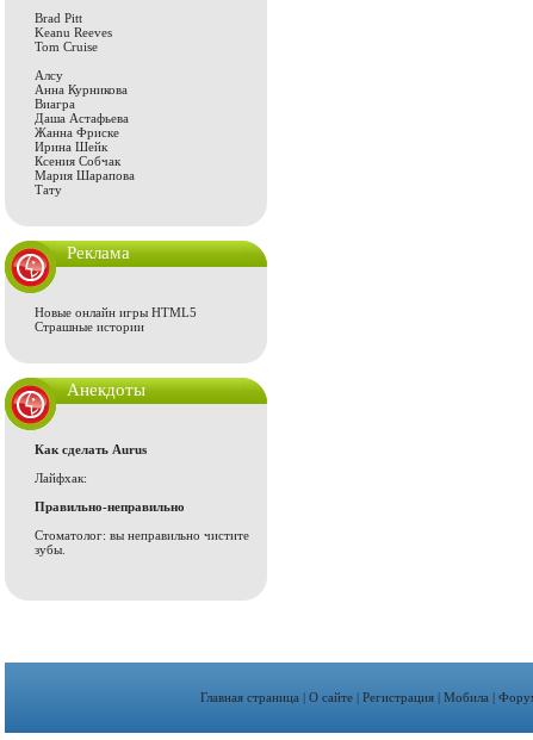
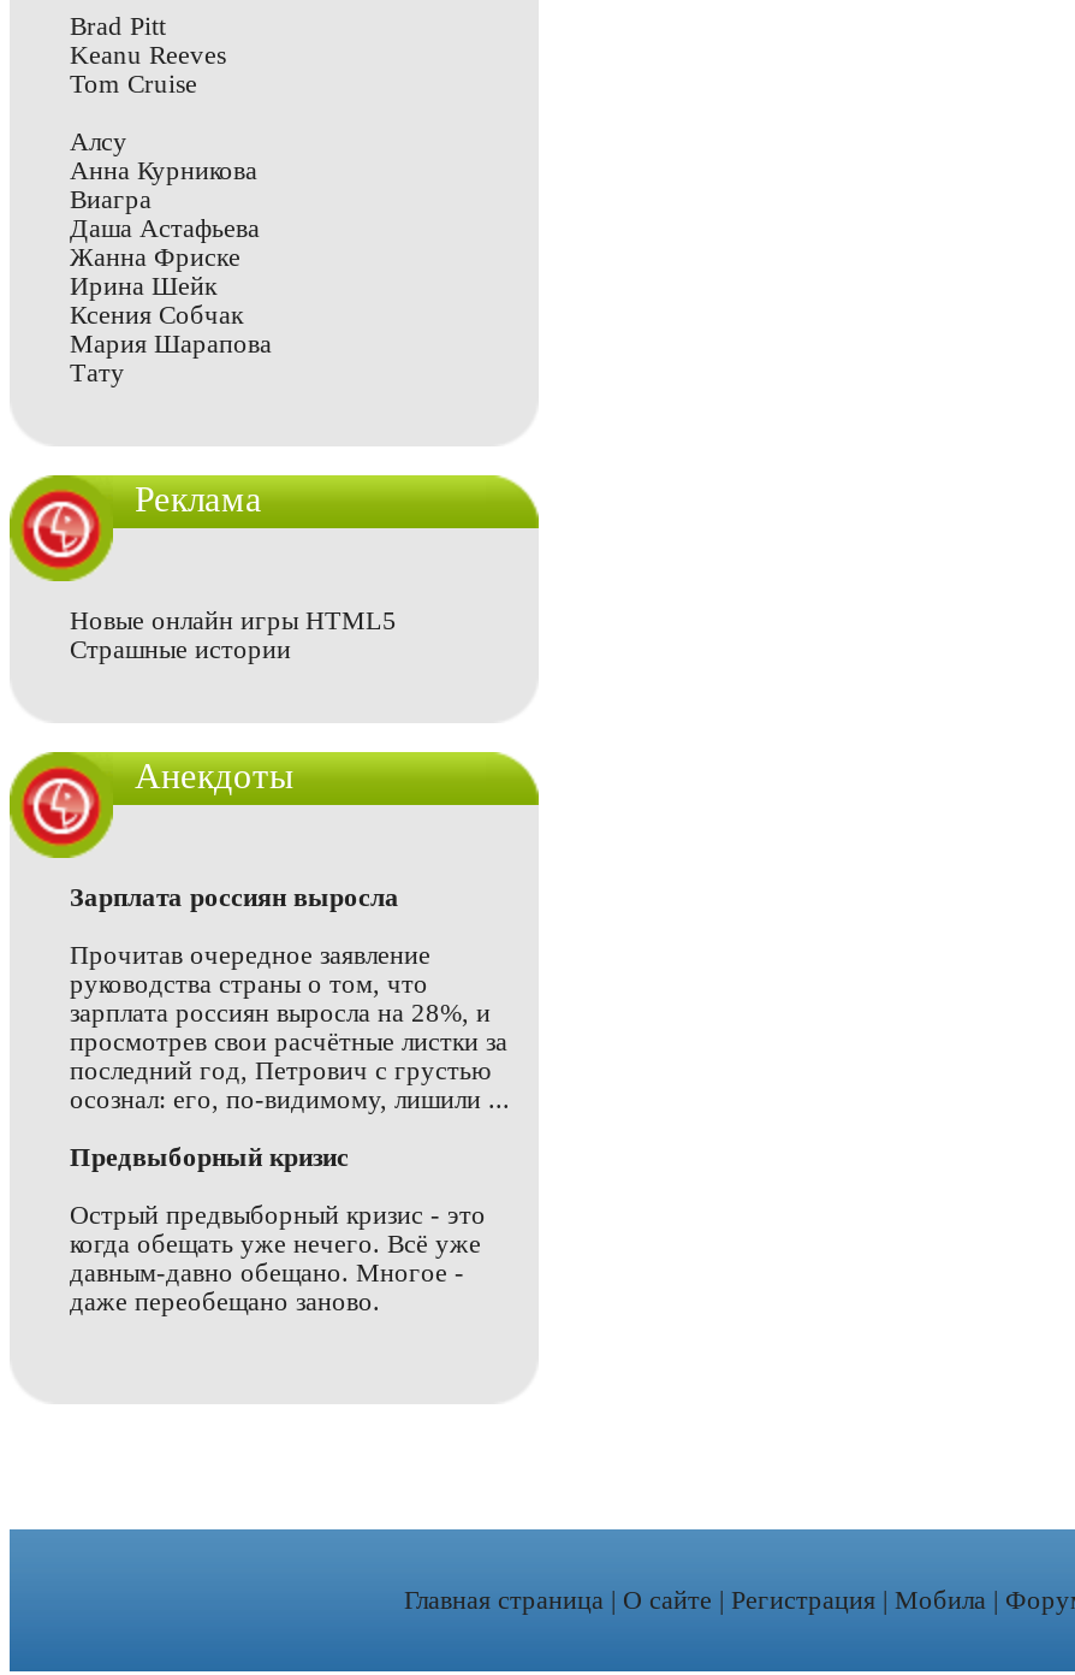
[35,442,147,456] Как сделать Aurus -> [70,882,399,911] Зарплата россиян выросла
[35,471,87,485] Лайфхак: -> [70,940,510,1113] Прочитав очередное заявление | руководства страны о том, что | зарплата россиян выросла на 28%, и | просмотрев свои расчётные листки за | последний год, Петрович с грустью | осознал: его, по-видимому, лишили ...
[35,499,185,514] Правильно-неправильно -> [70,1142,349,1171] Предвыборный кризис
[35,528,249,556] Стоматолог: вы неправильно чистите | зубы. -> [70,1200,486,1315] Острый предвыборный кризис - это | когда обещать уже нечего. Всё уже | давным-давно обещано. Многое - | даже переобещано заново.

